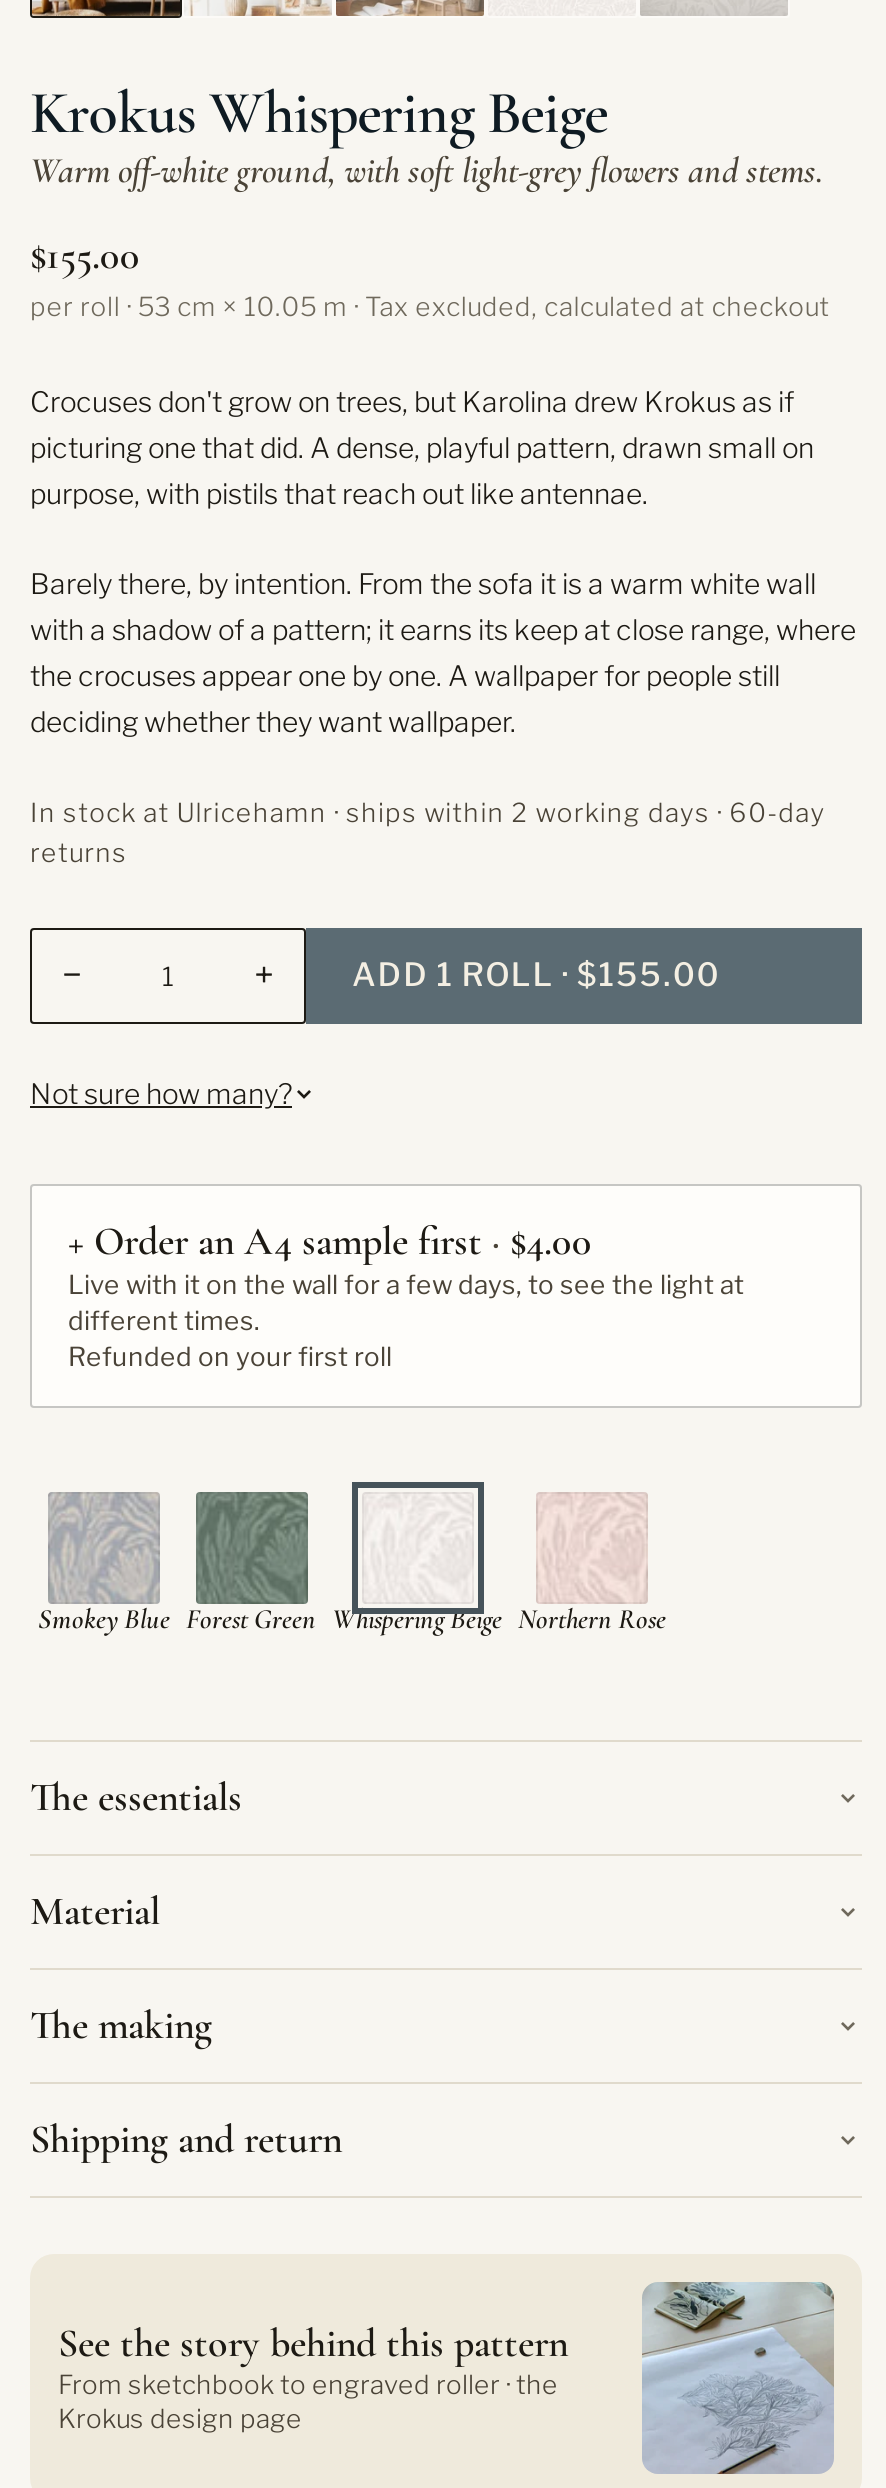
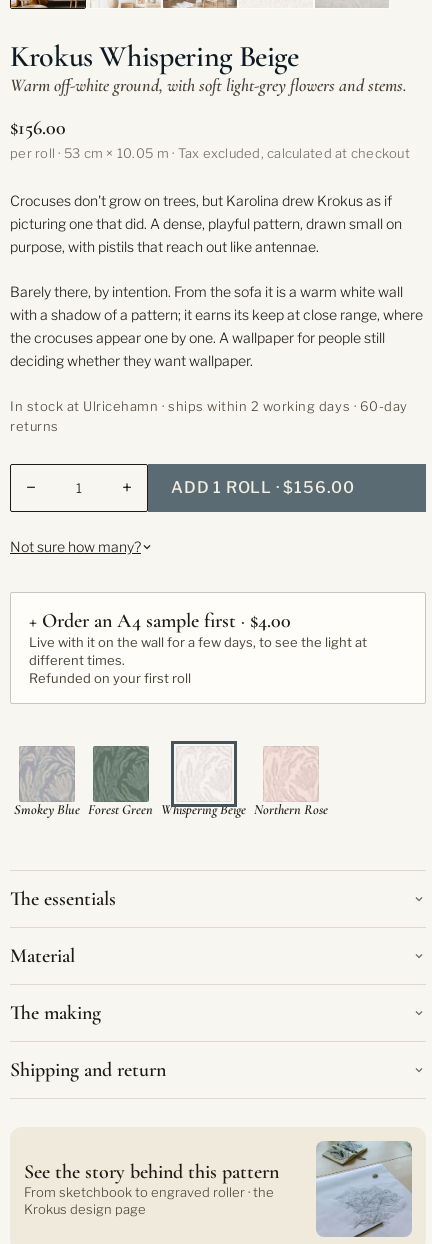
[30,232,140,280] $155.00 -> [10,116,66,140] $156.00
[352,956,720,994] ADD 1 ROLL · $155.00 -> [171,478,355,497] ADD 1 ROLL · $156.00

